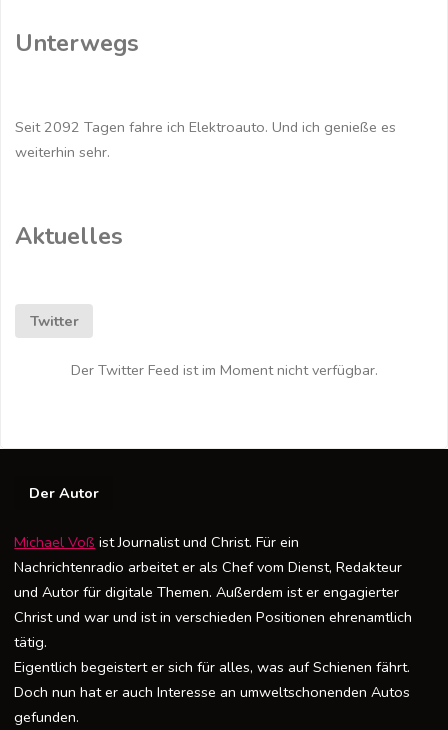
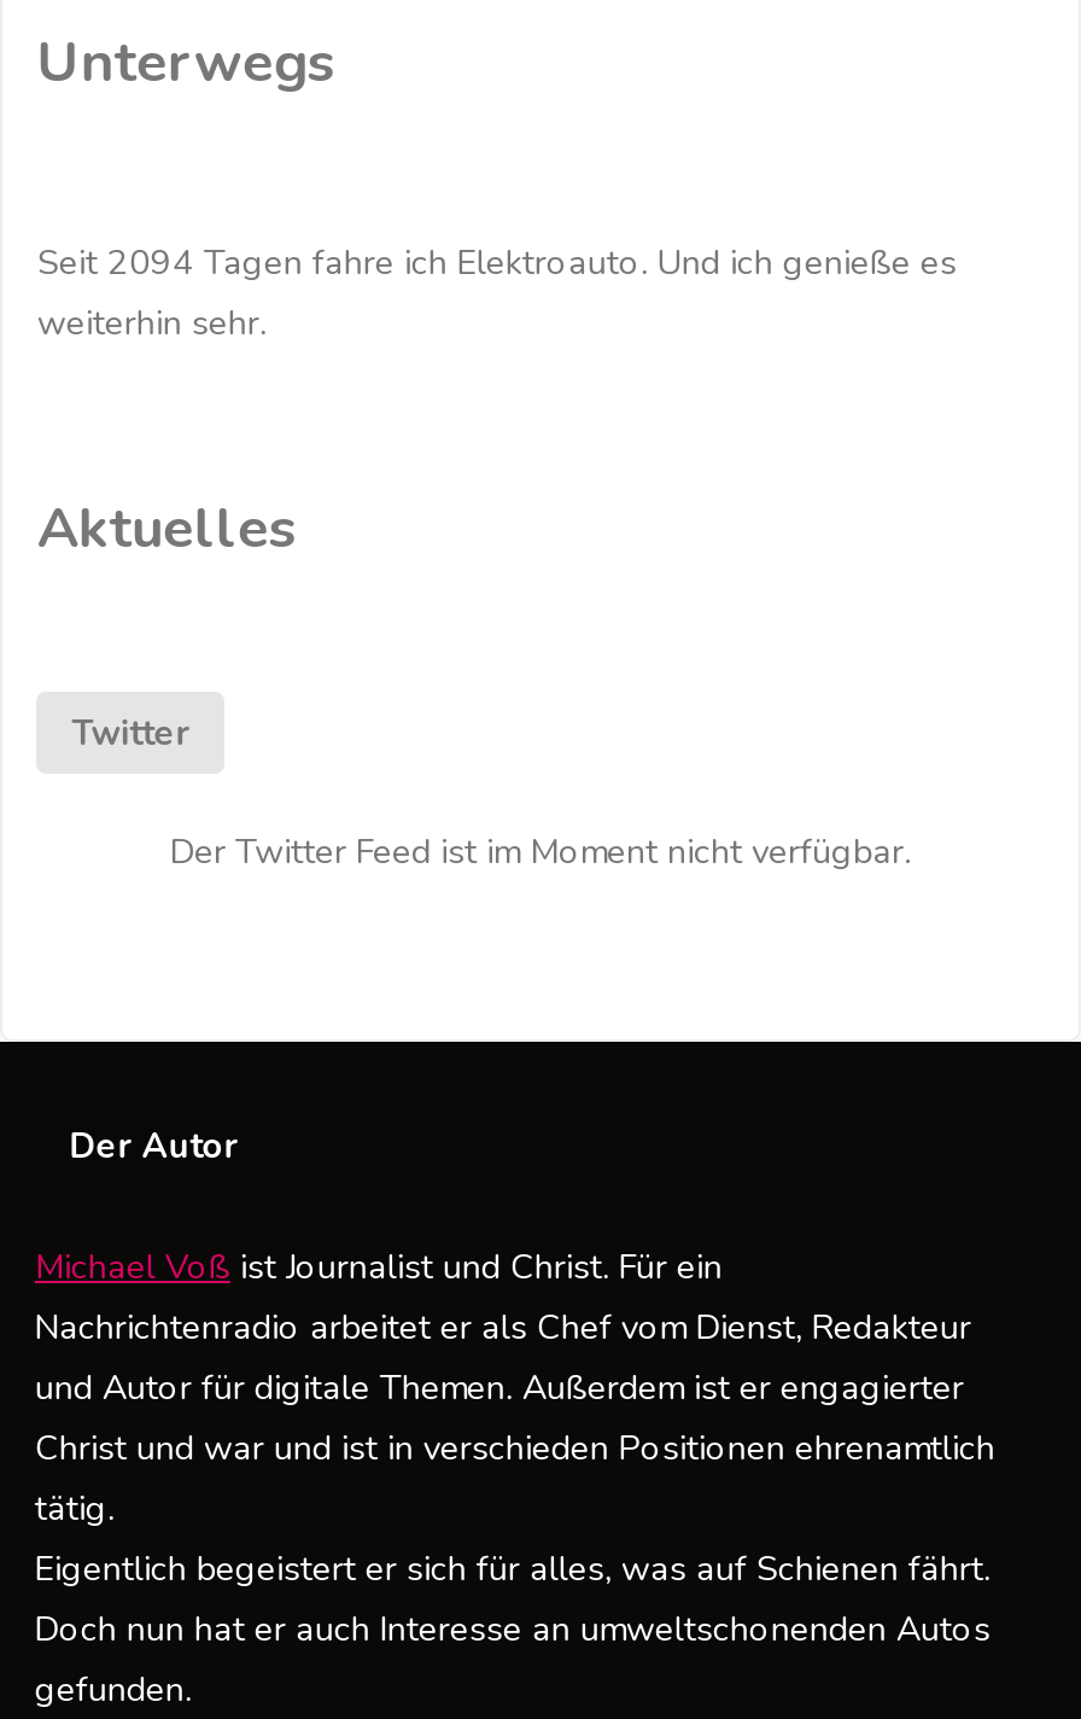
[15,116,396,136] Seit 2092 Tagen fahre ich Elektroauto. Und ich genieße es -> [37,238,956,286] Seit 2094 Tagen fahre ich Elektroauto. Und ich genieße es

